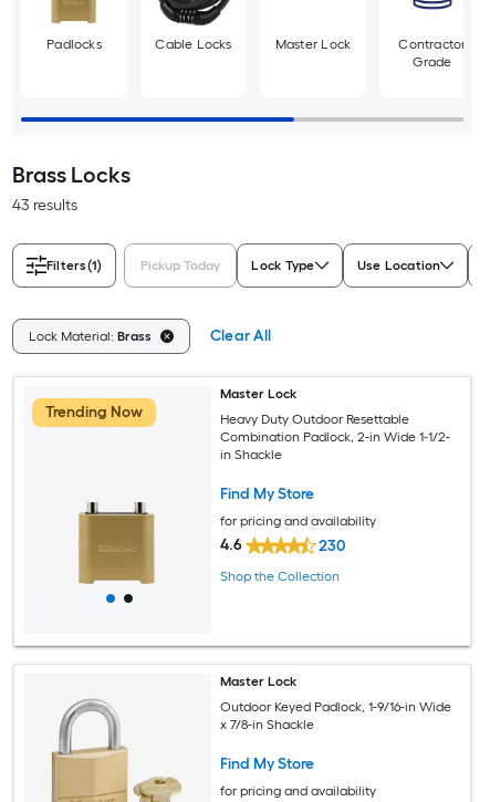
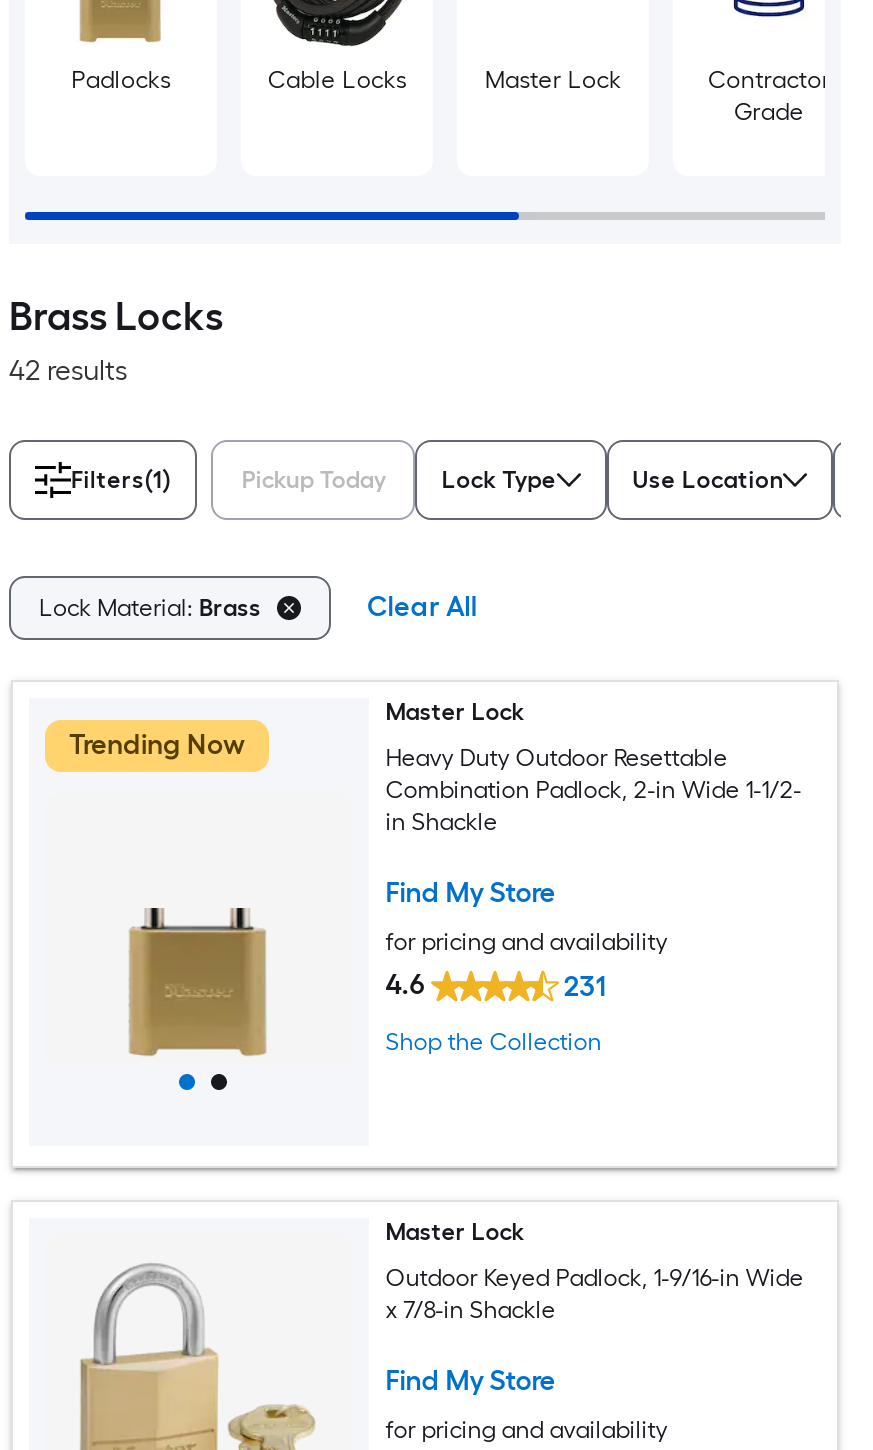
[12,196,77,214] 43 results -> [9,354,127,388] 42 results
[319,537,345,556] 230 -> [563,971,605,1005] 231

